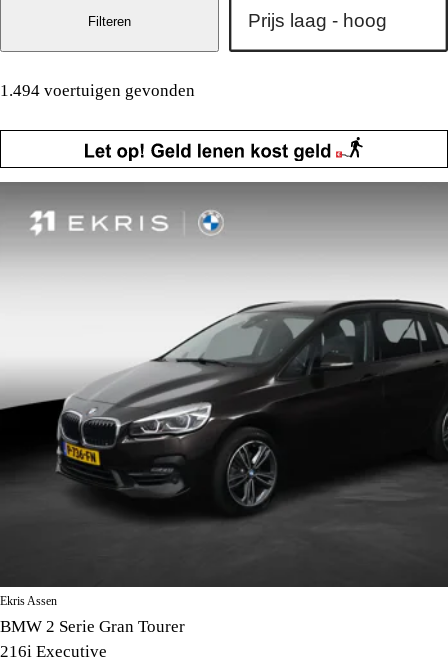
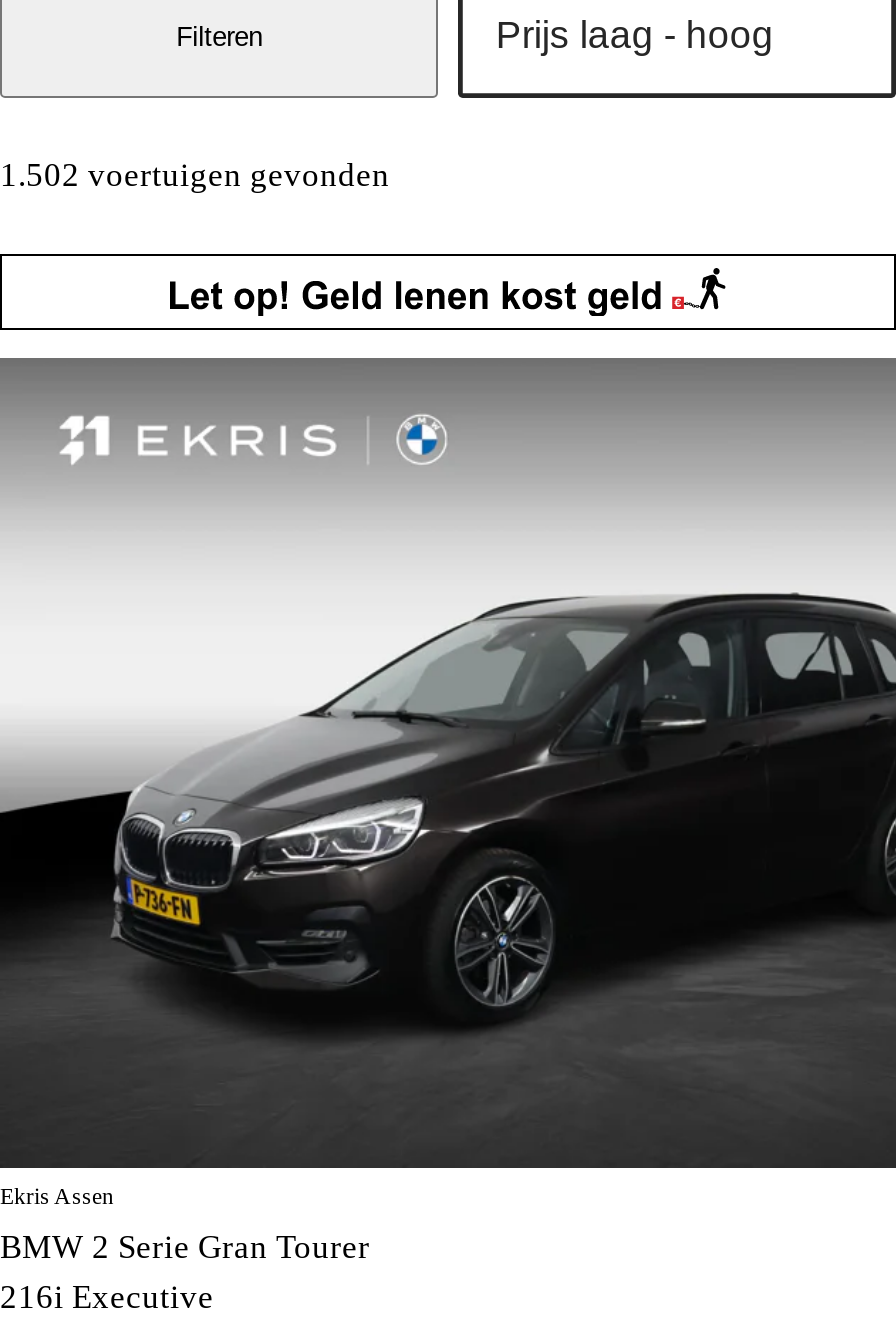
[0,81,195,100] 1.494 voertuigen gevonden -> [0,156,390,194] 1.502 voertuigen gevonden

